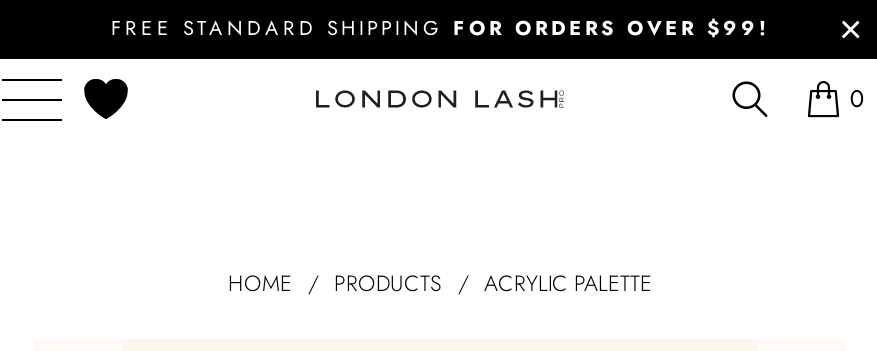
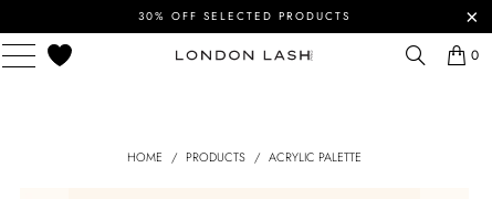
[111,13,769,43] FREE STANDARD SHIPPING FOR ORDERS OVER $99! -> [138,8,350,24] 30% OFF SELECTED PRODUCTS

